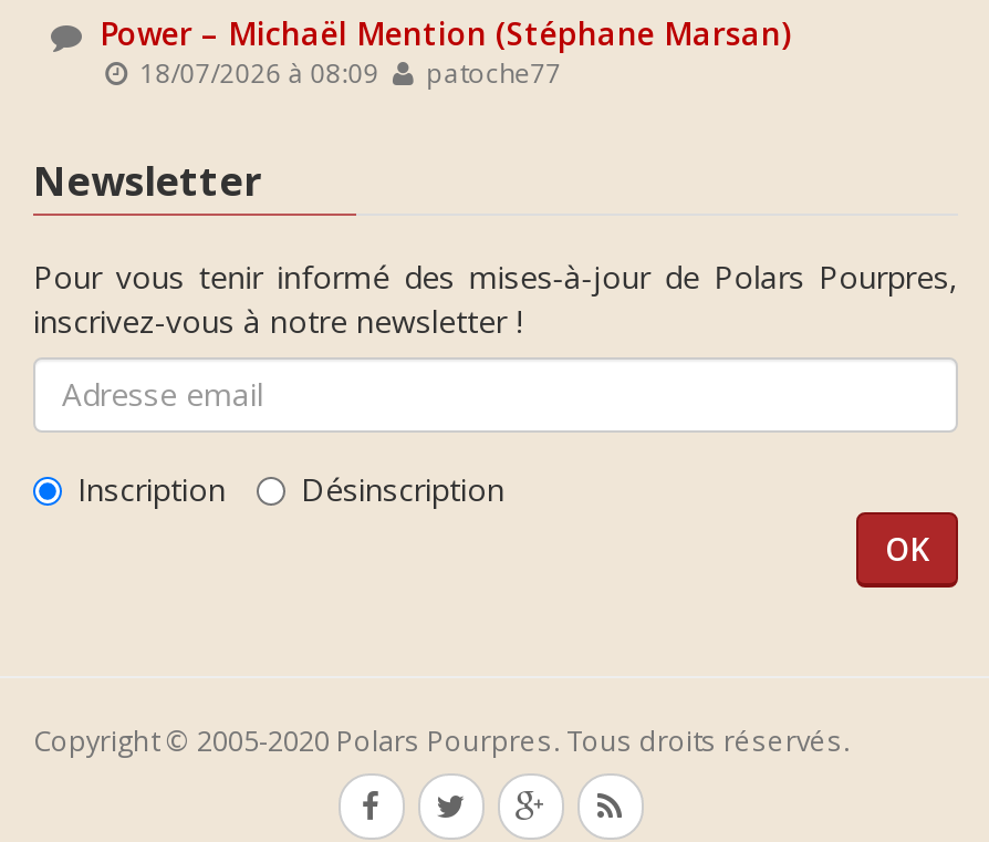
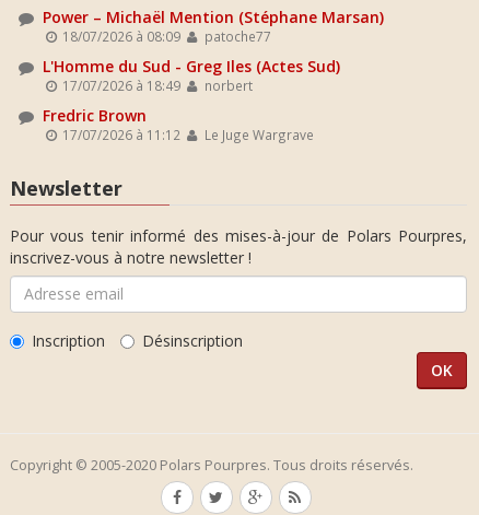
none -> [43,56,340,143] L'Homme du Sud - Greg Iles (Actes Sud) | 17/07/2026 à 18:49 | norbert | Fredric Brown | 17/07/2026 à 11:12 | Le Juge Wargrave

